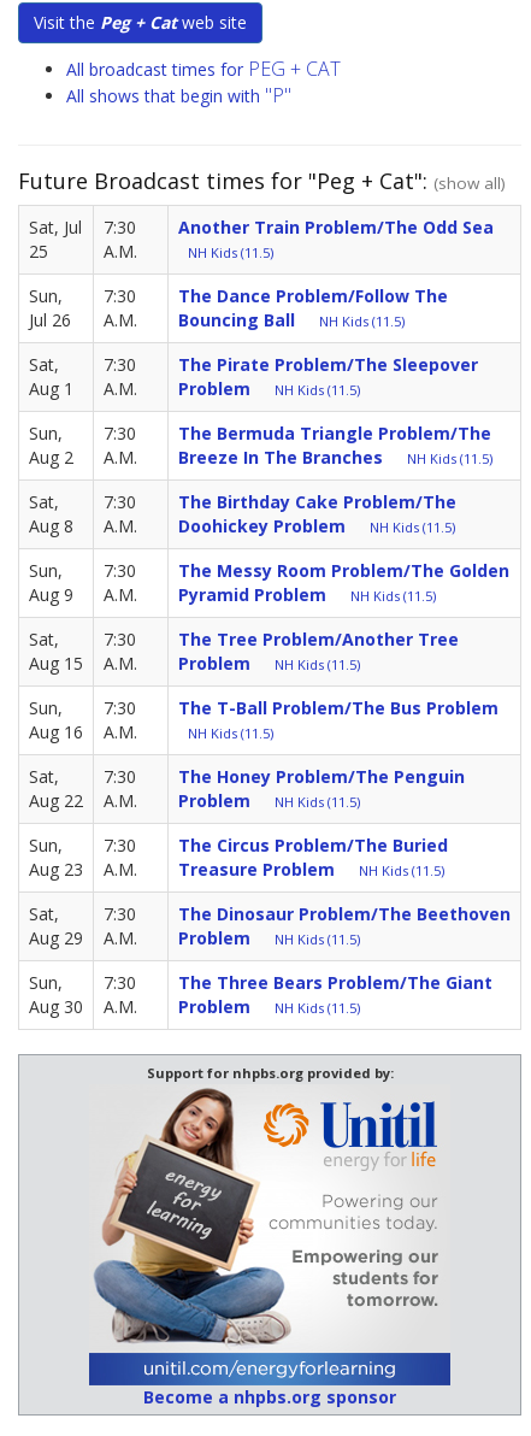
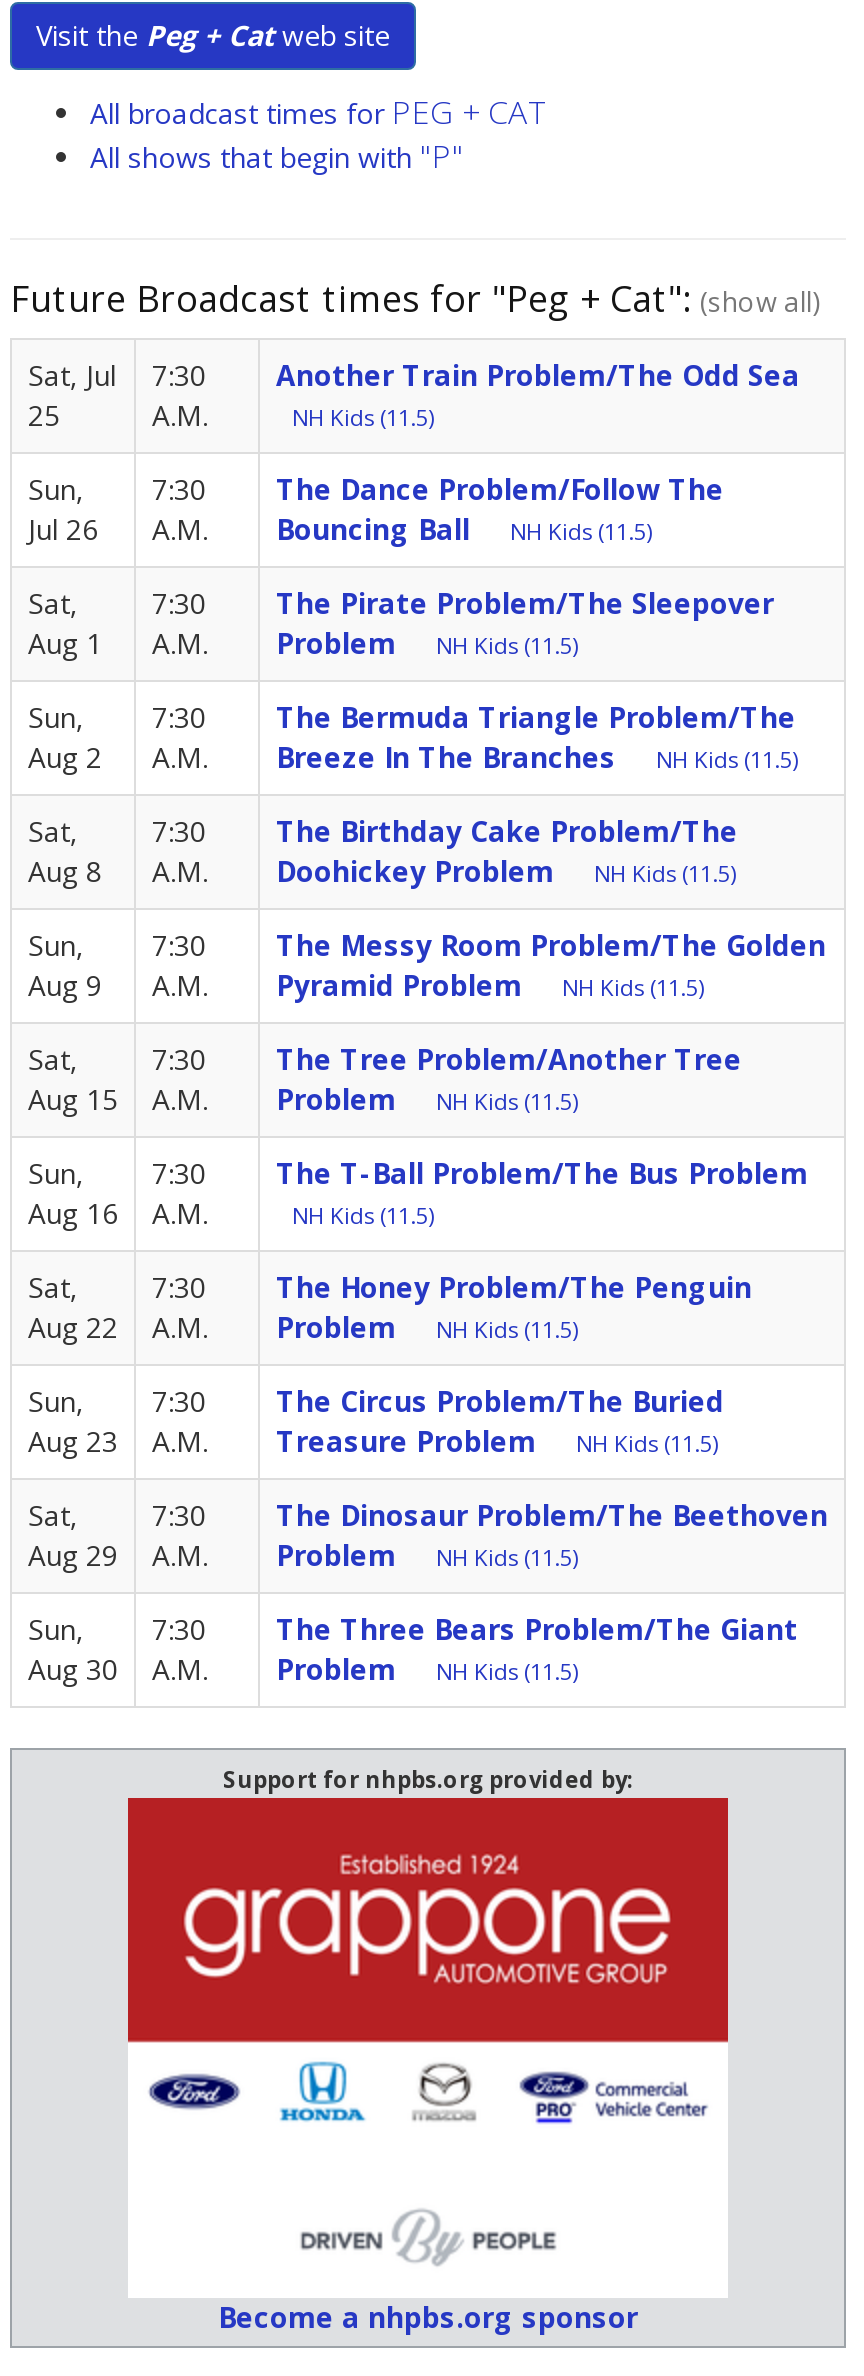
[88,1084,452,1387] [image] -> [126,1796,730,2298] [image]

